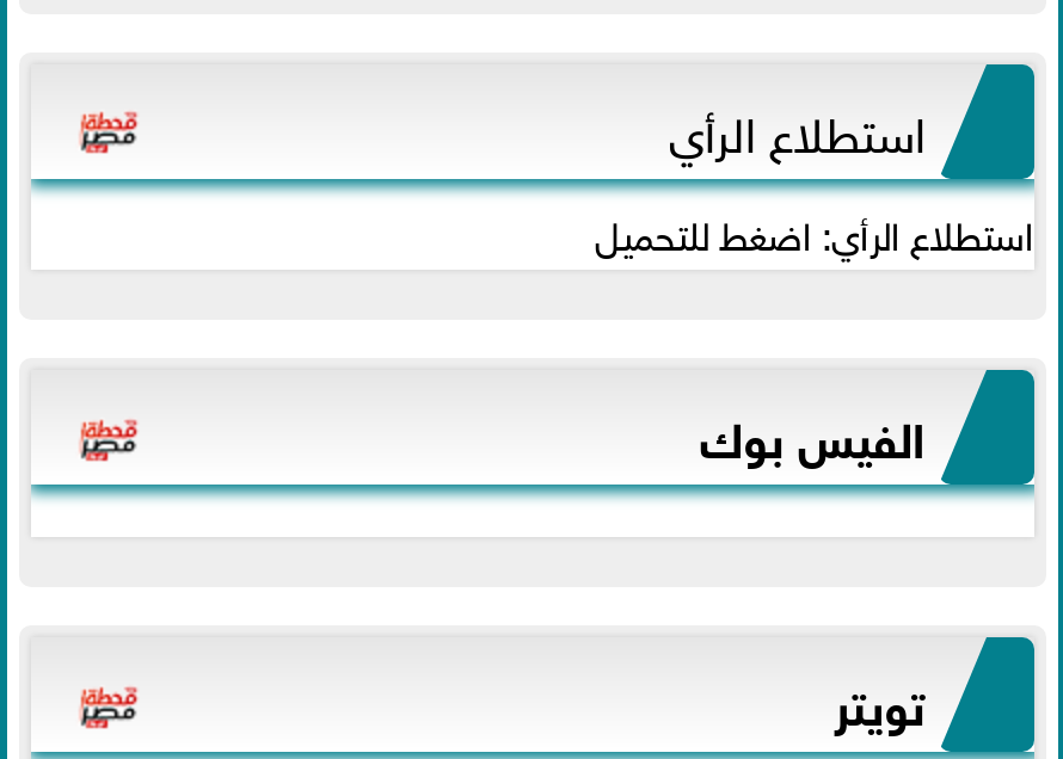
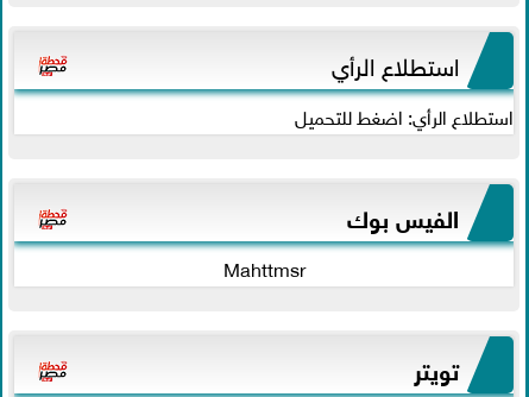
none -> [223,251,305,284] Mahttmsr

